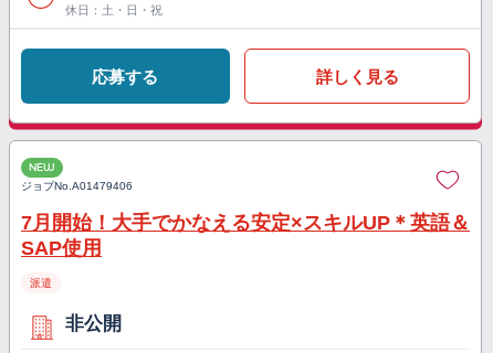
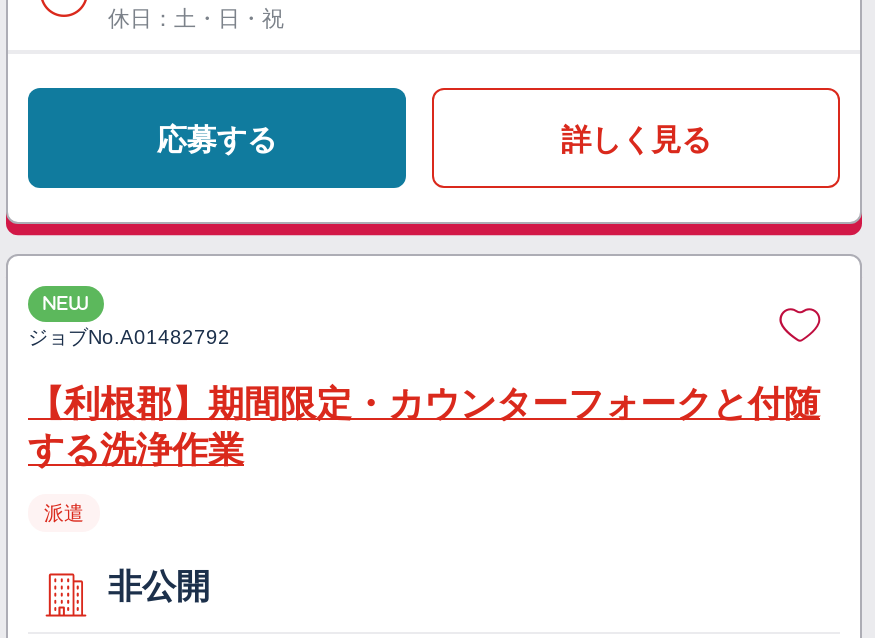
[21,180,133,192] ジョブNo. A01479406 -> [28,327,230,349] ジョブNo. A01482792
[21,212,470,260] 7月開始！大手でかなえる安定×スキルUP＊英語＆ | SAP使用 -> [28,385,820,471] 【利根郡】期間限定・カウンターフォークと付随 | する洗浄作業

